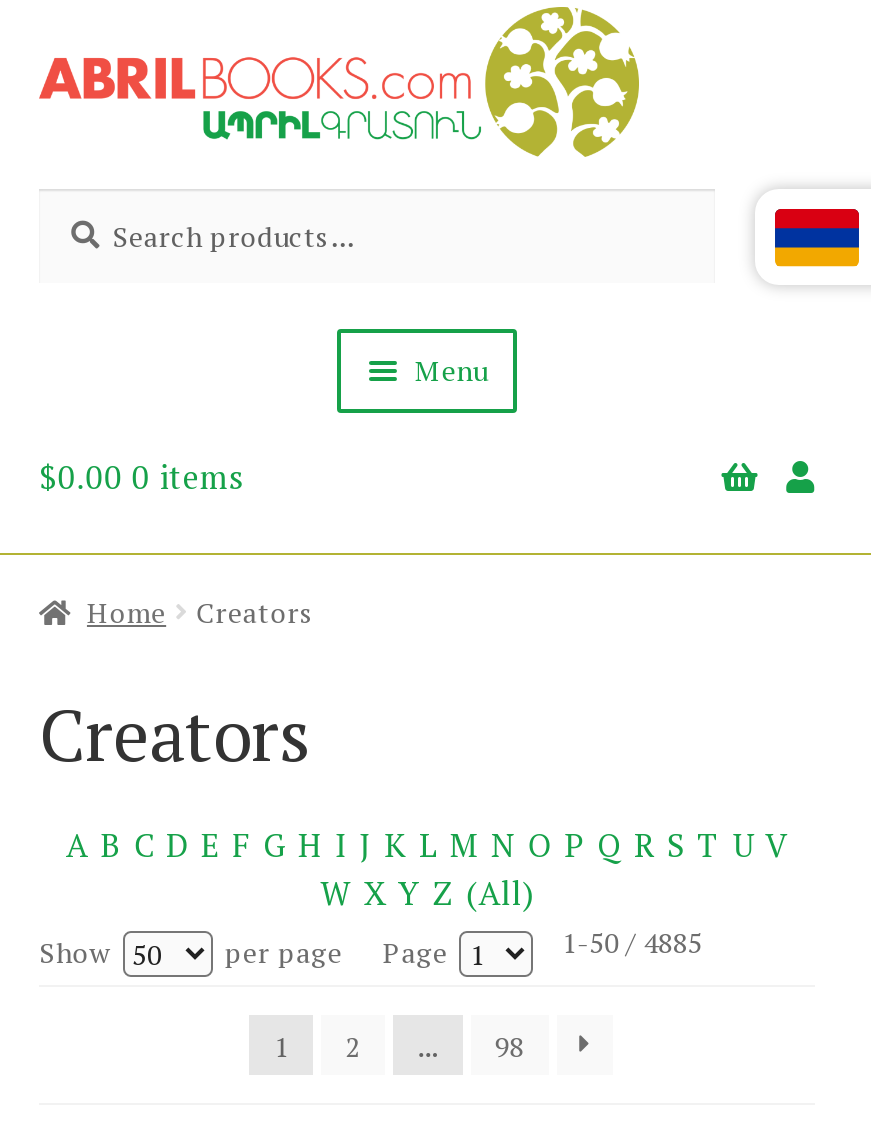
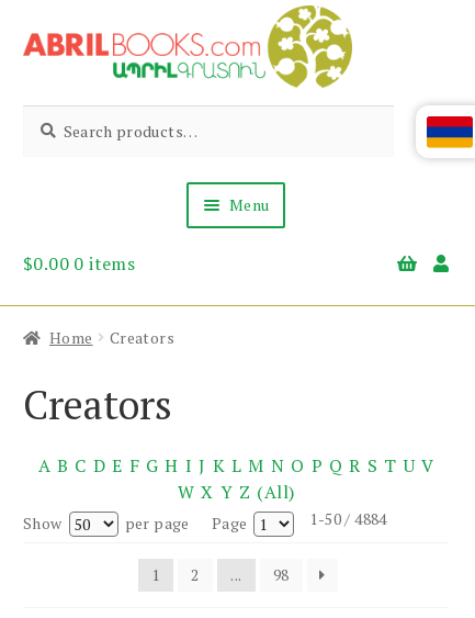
[562,923,703,961] 1-50 / 4885 -> [310,508,387,529] 1-50 / 4884

